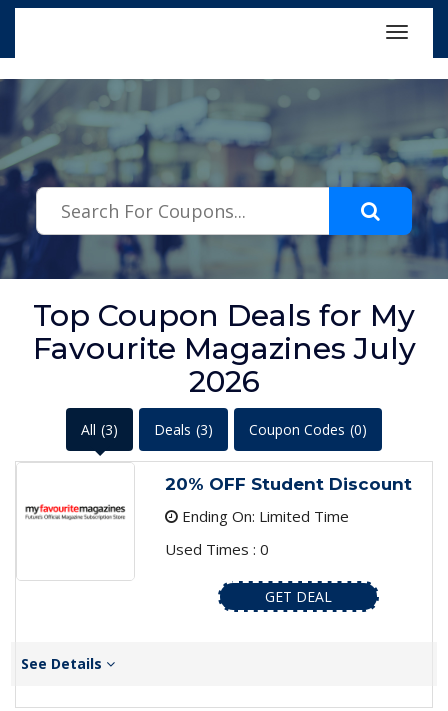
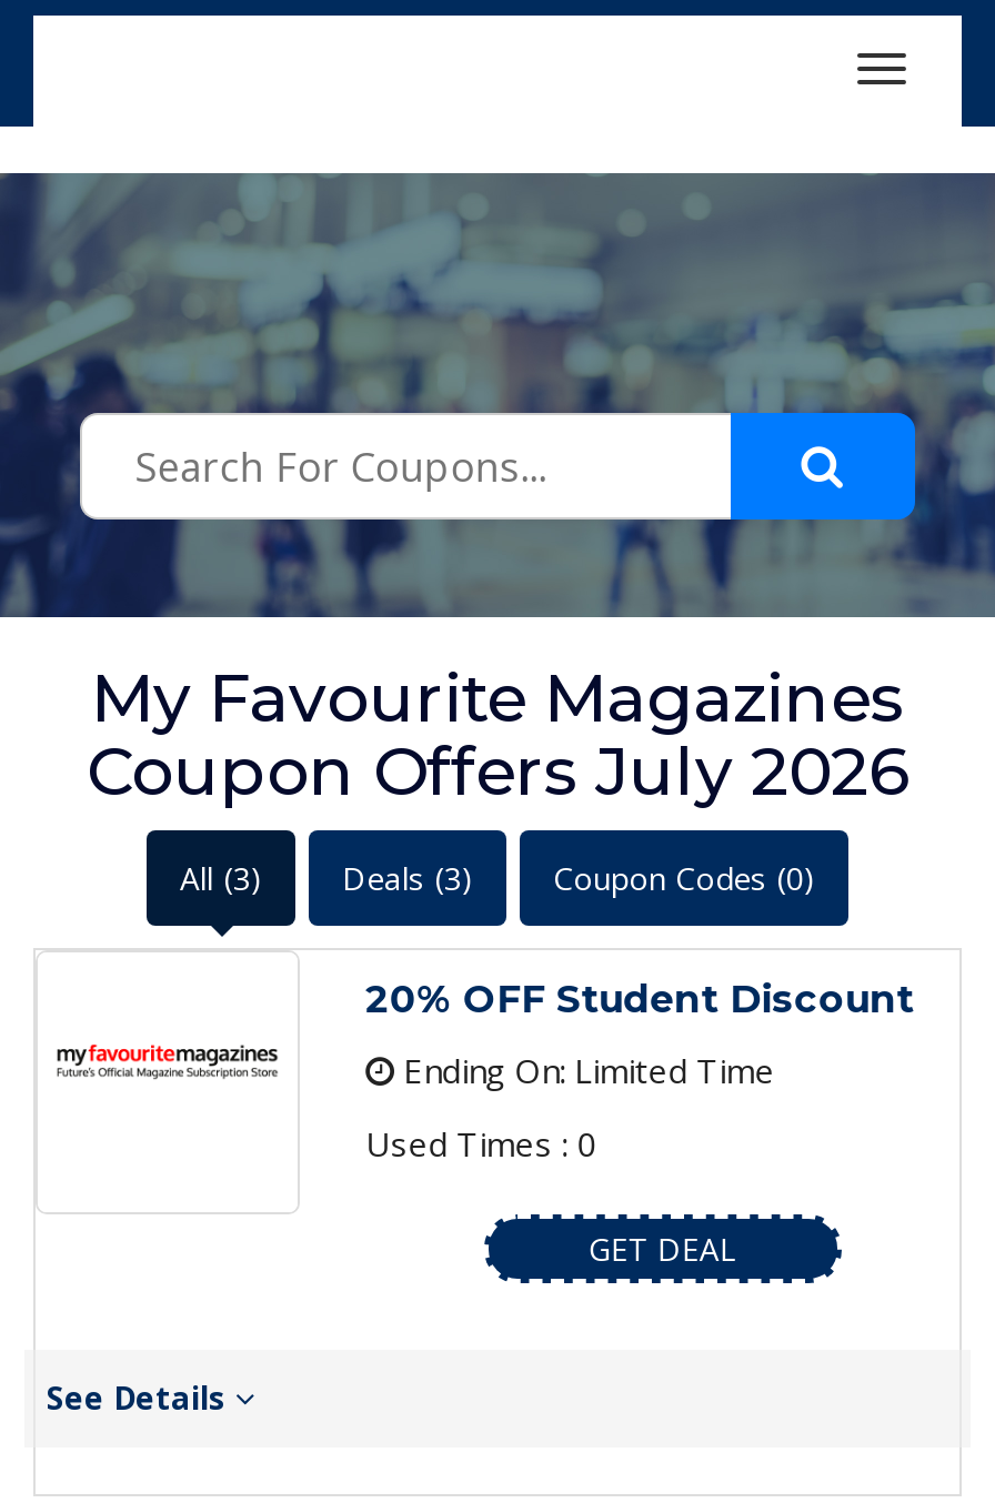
[32,297,415,400] Top Coupon Deals for My | Favourite Magazines July | 2026 -> [87,658,908,813] My Favourite Magazines | Coupon Offers July 2026

